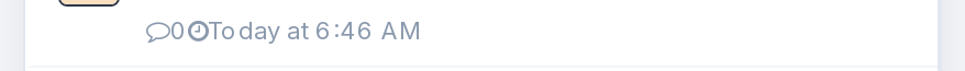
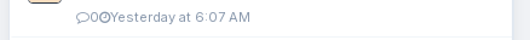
[208,15,421,46] Today at 6:46 AM -> [110,8,250,25] Yesterday at 6:07 AM

